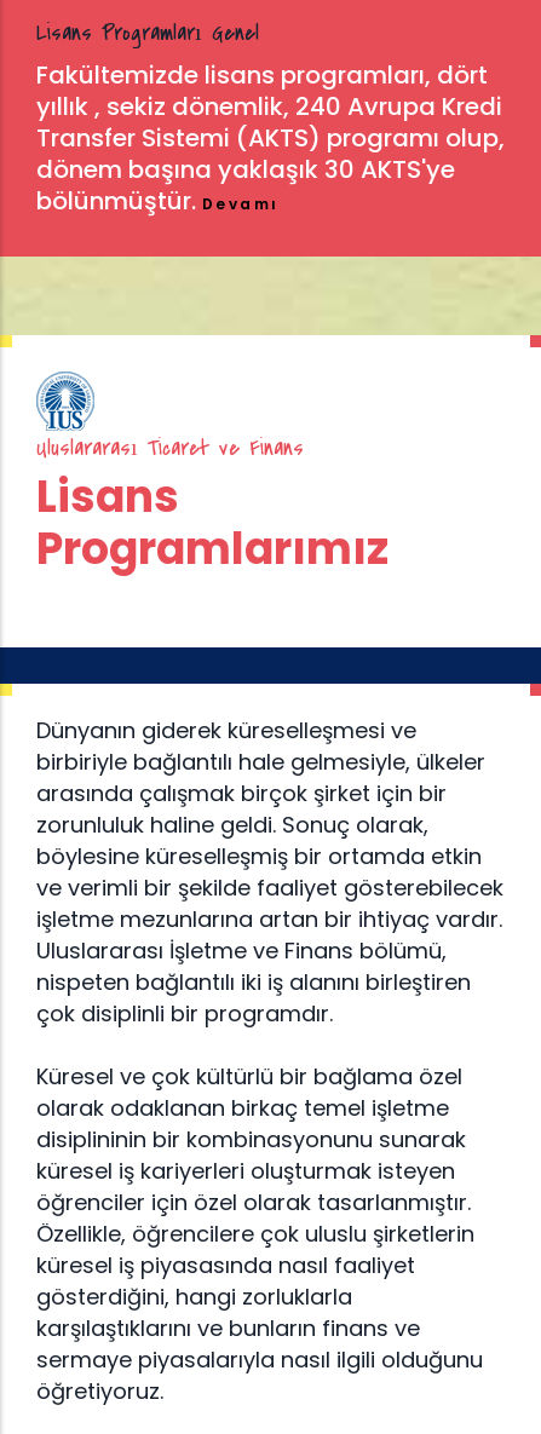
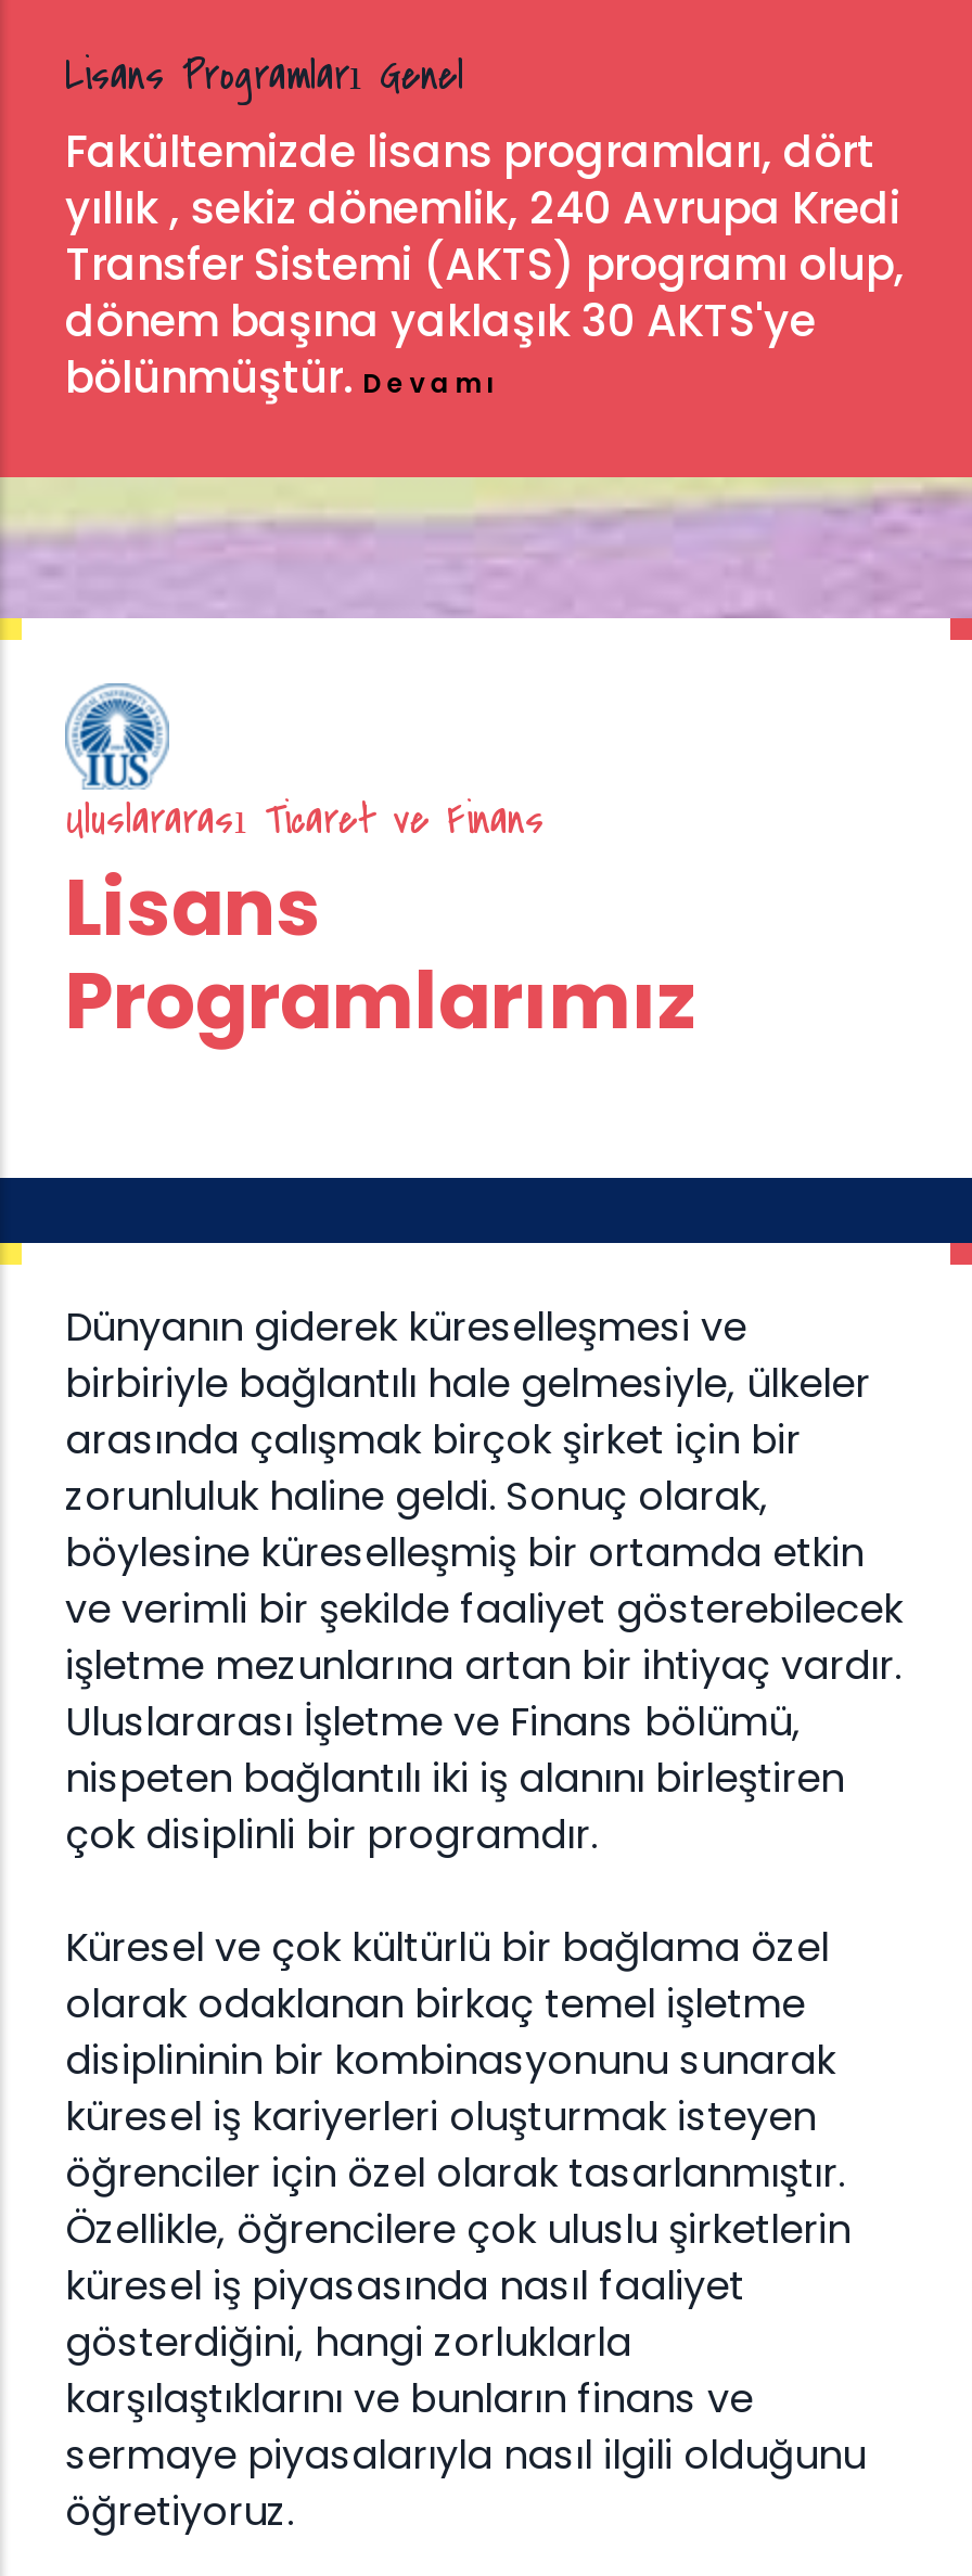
none -> [7,488,965,618] [image]

